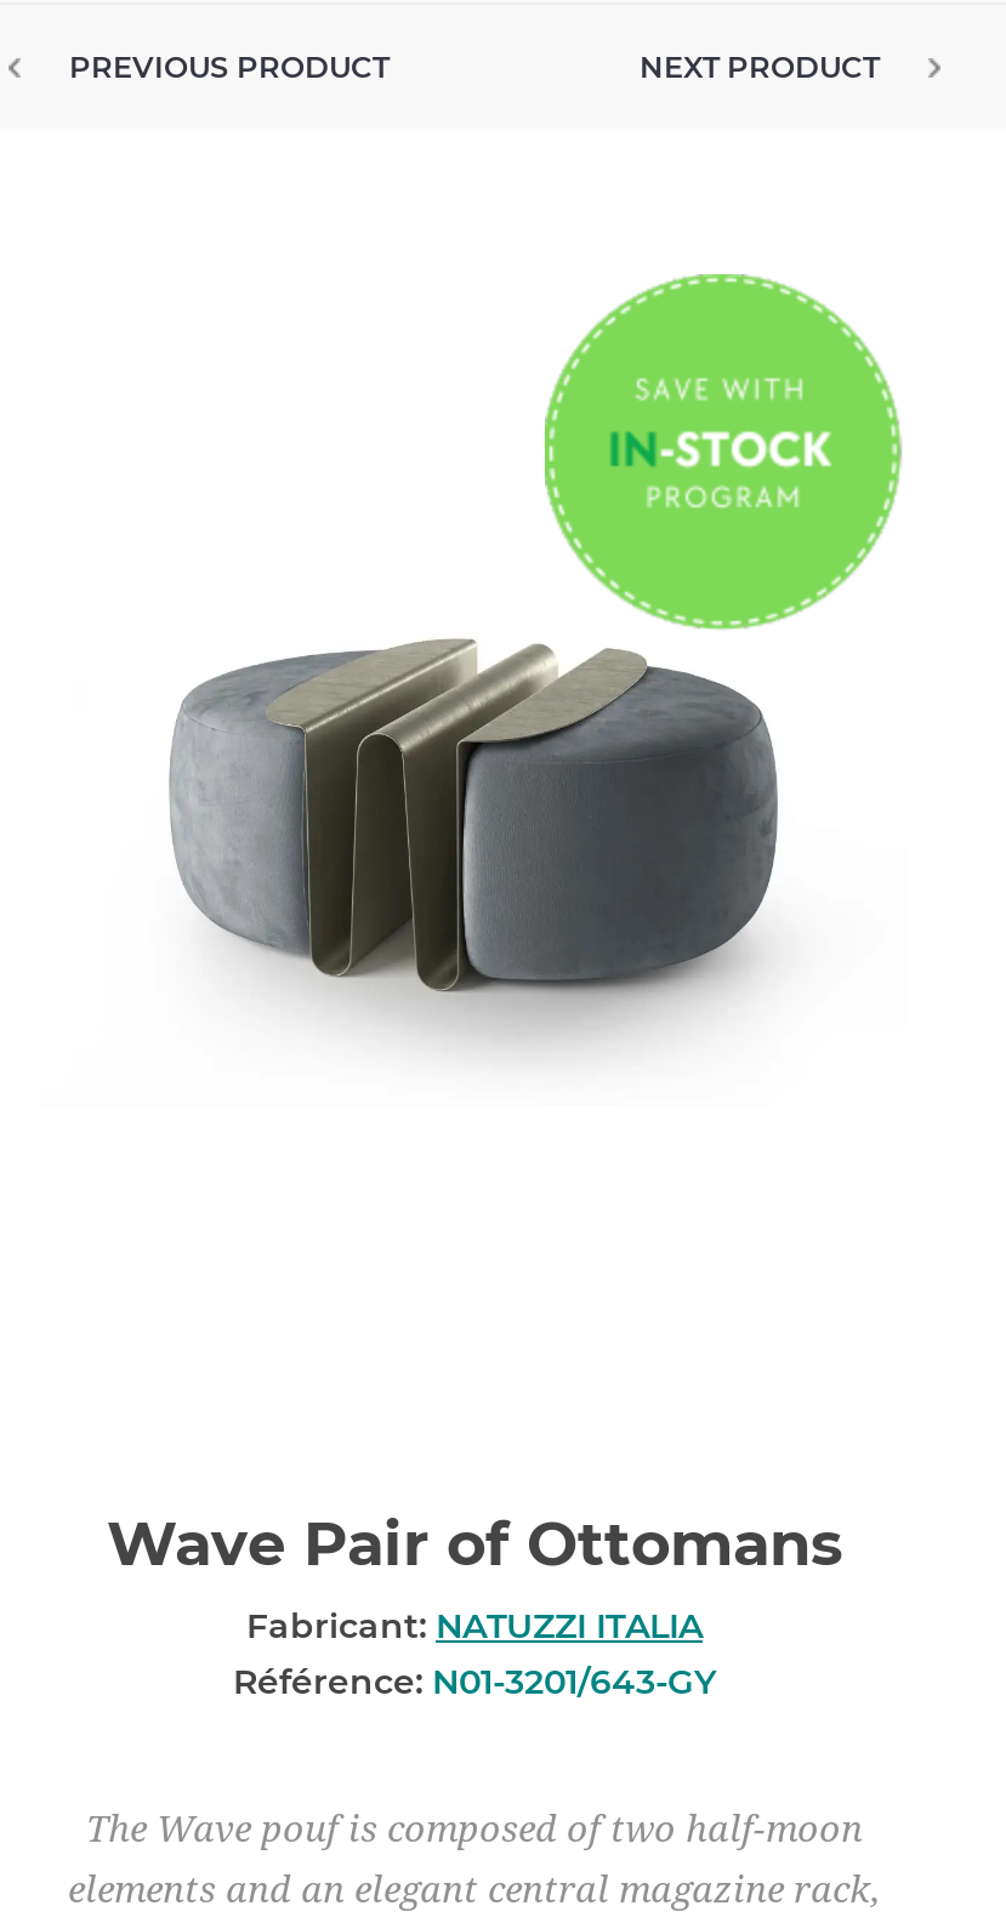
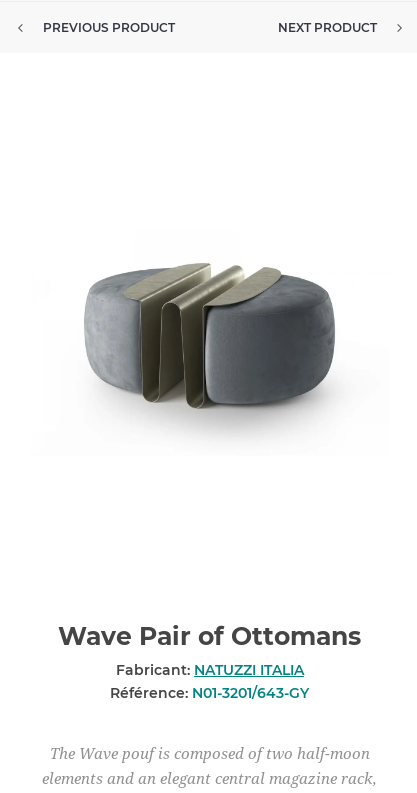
[542,272,904,631] [image] -> none

